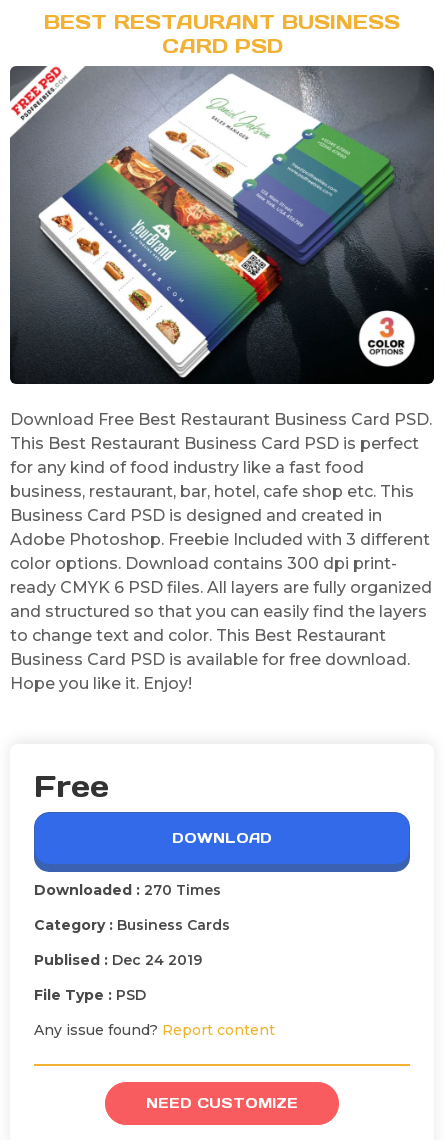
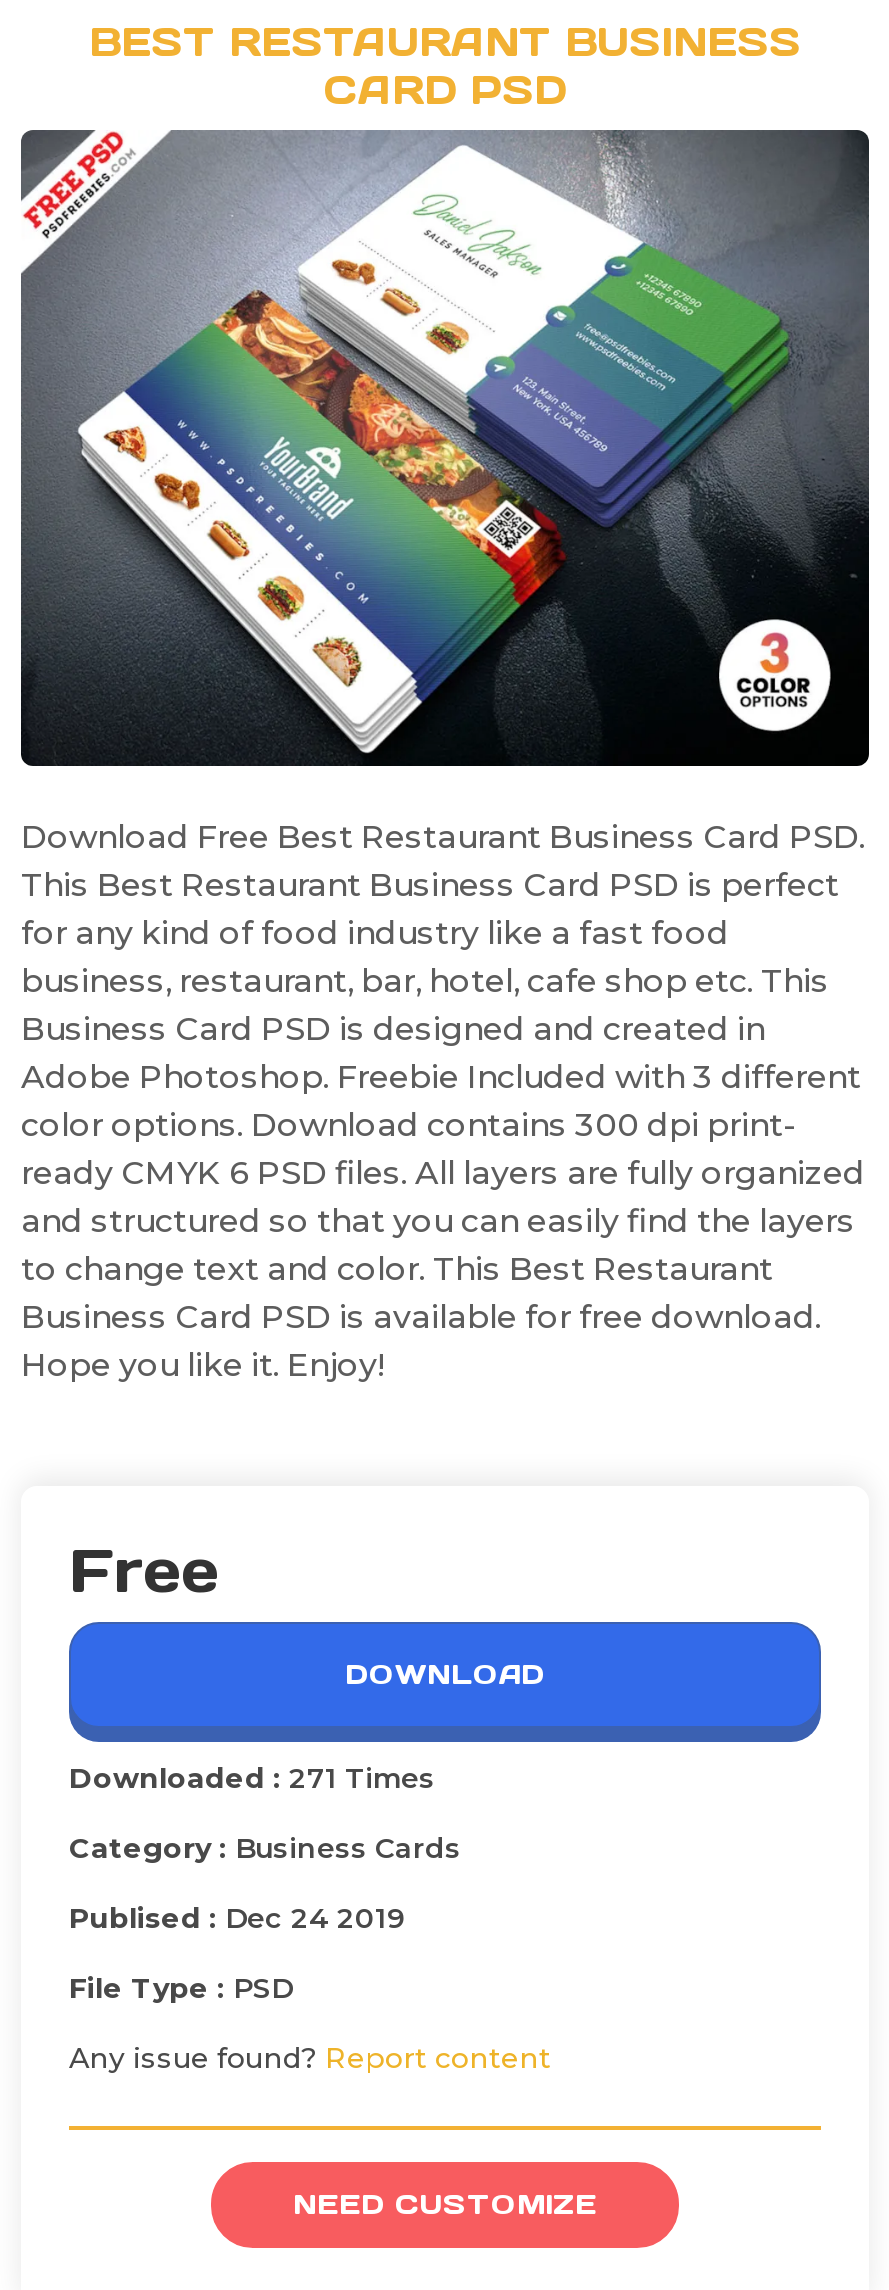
[34,881,221,899] Downloaded : 270 Times -> [69,1760,435,1796] Downloaded : 271 Times

